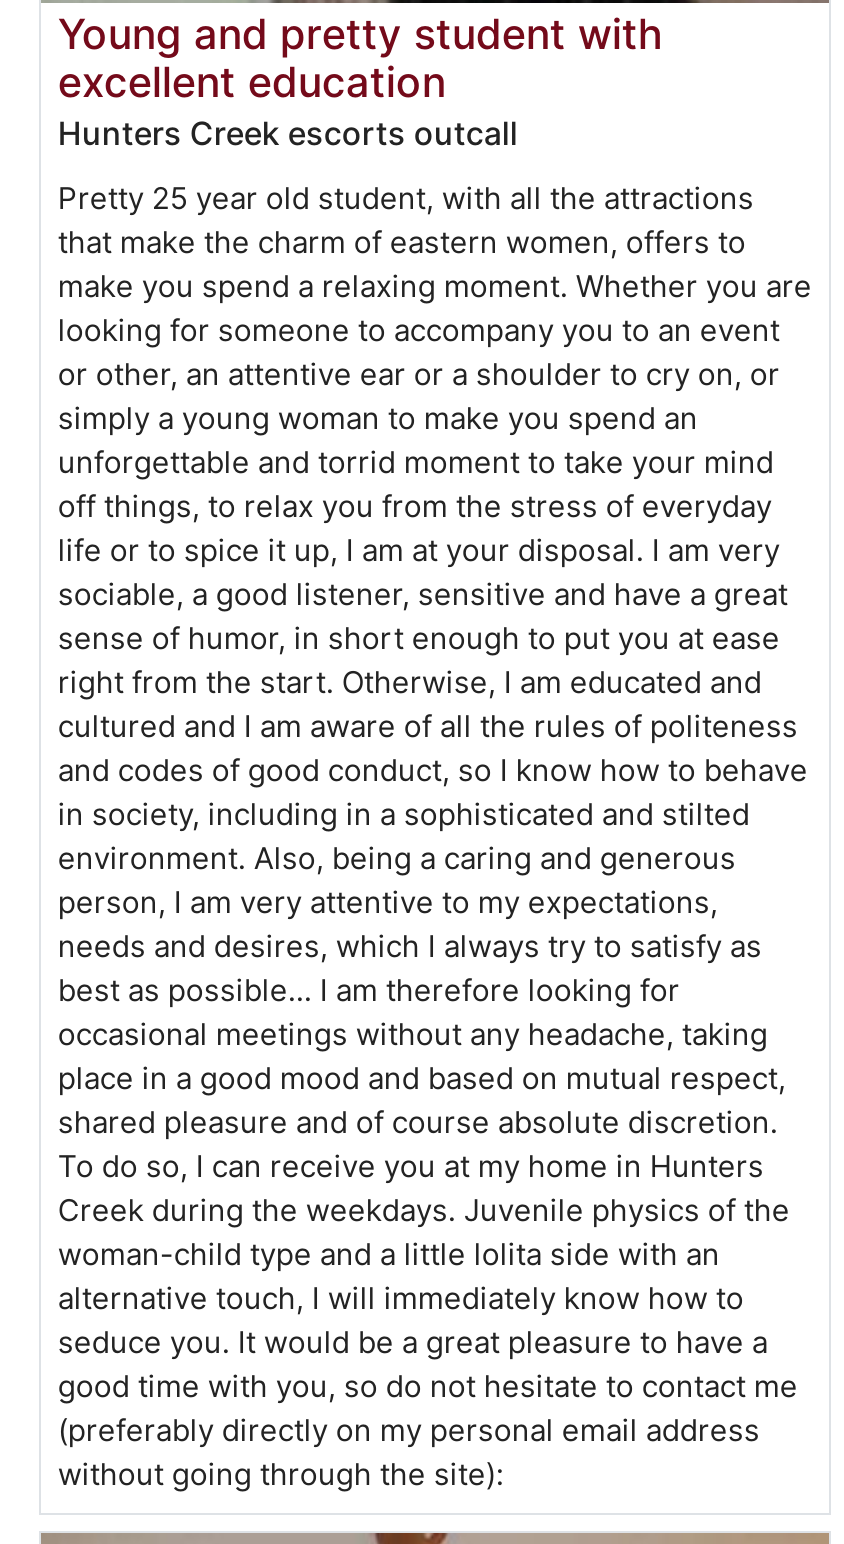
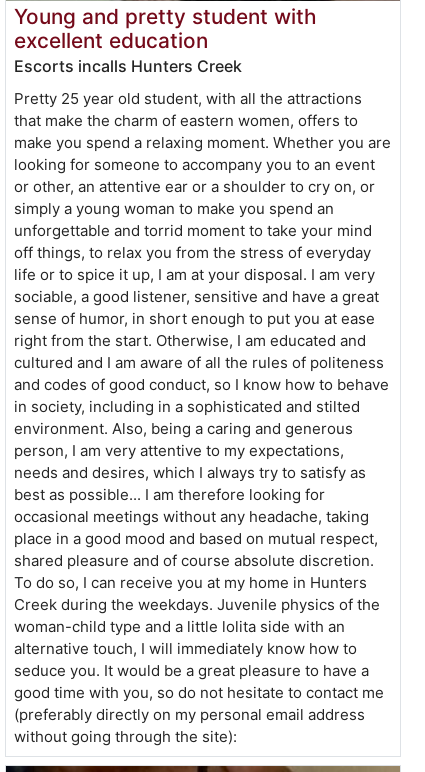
[58,113,518,153] Hunters Creek escorts outcall -> [14,56,242,76] Escorts incalls Hunters Creek

